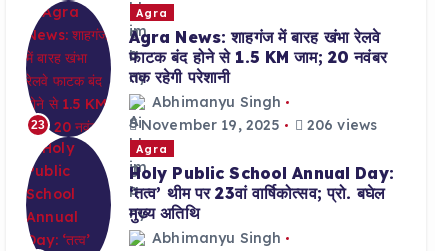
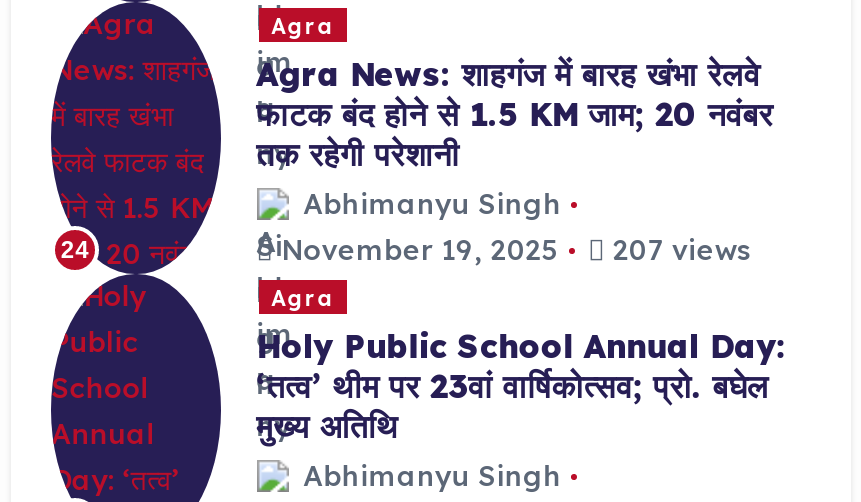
[31,118,45,132] 23 -> [61,235,89,263] 24
[137,116,377,134] November 19, 2025 206 views -> [273,231,751,267] November 19, 2025 207 views

